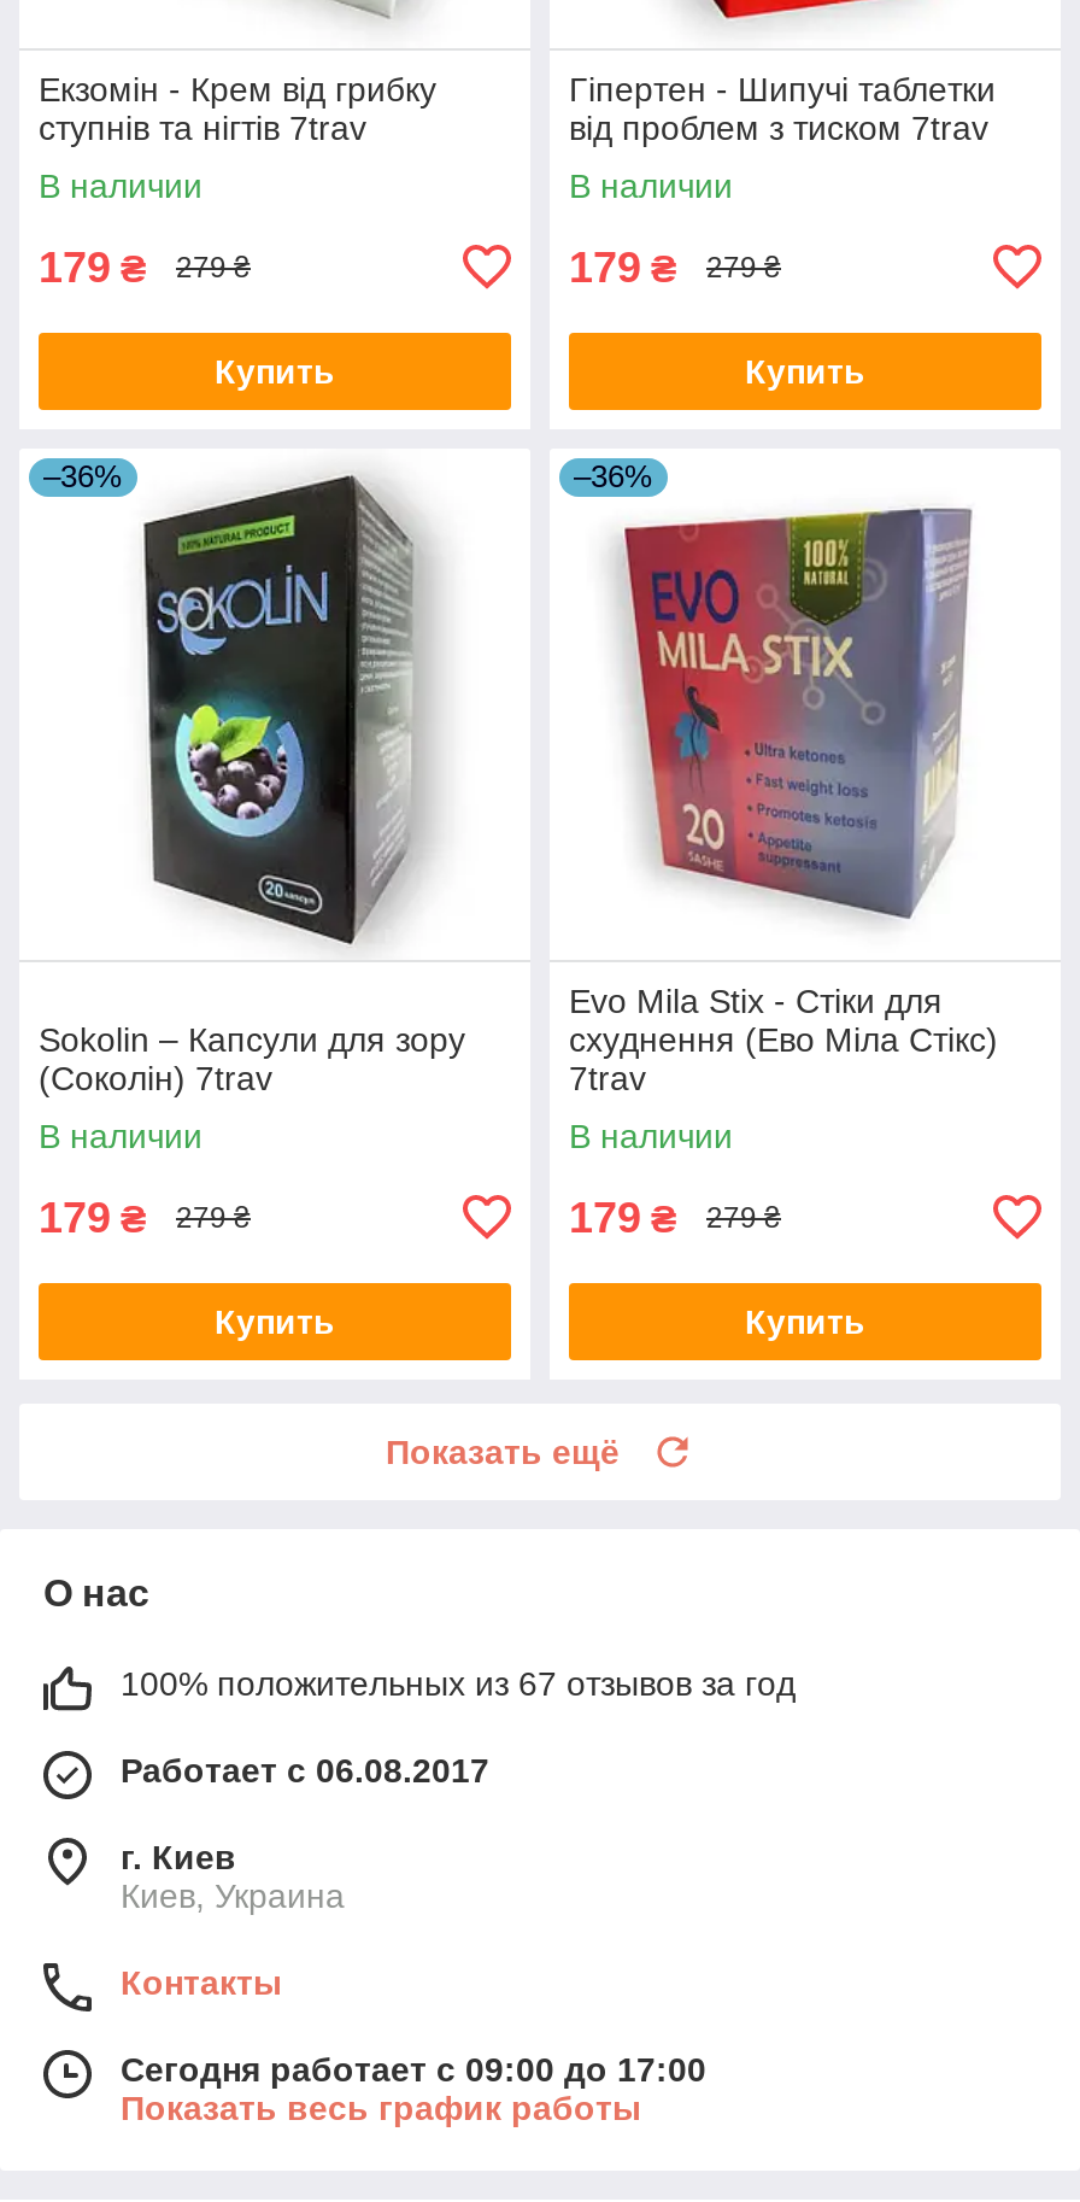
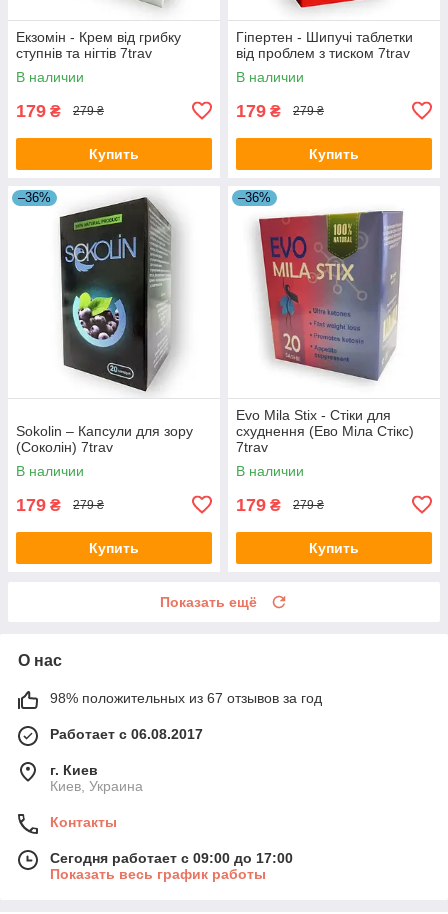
[121,1664,796,1702] 100% положительных из 67 отзывов за год -> [50,690,322,706] 98% положительных из 67 отзывов за год

